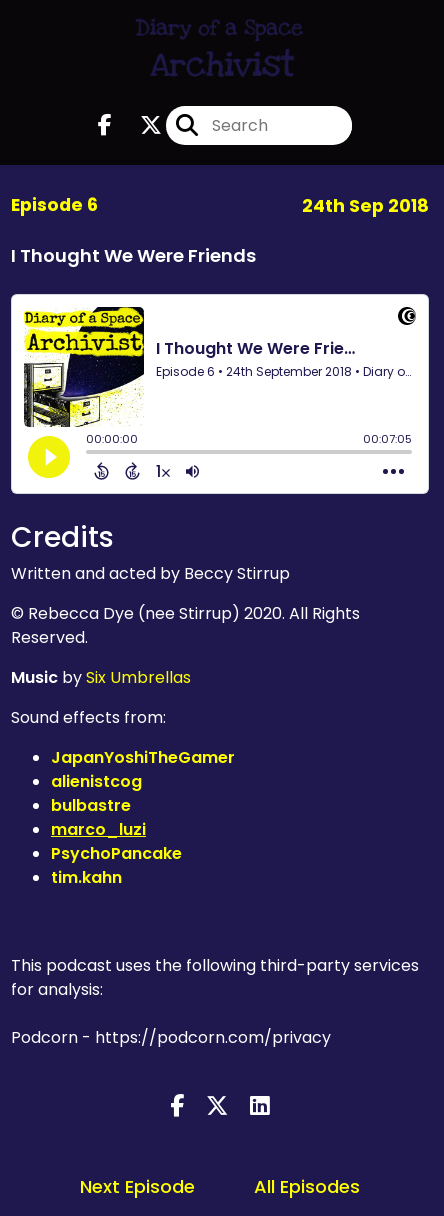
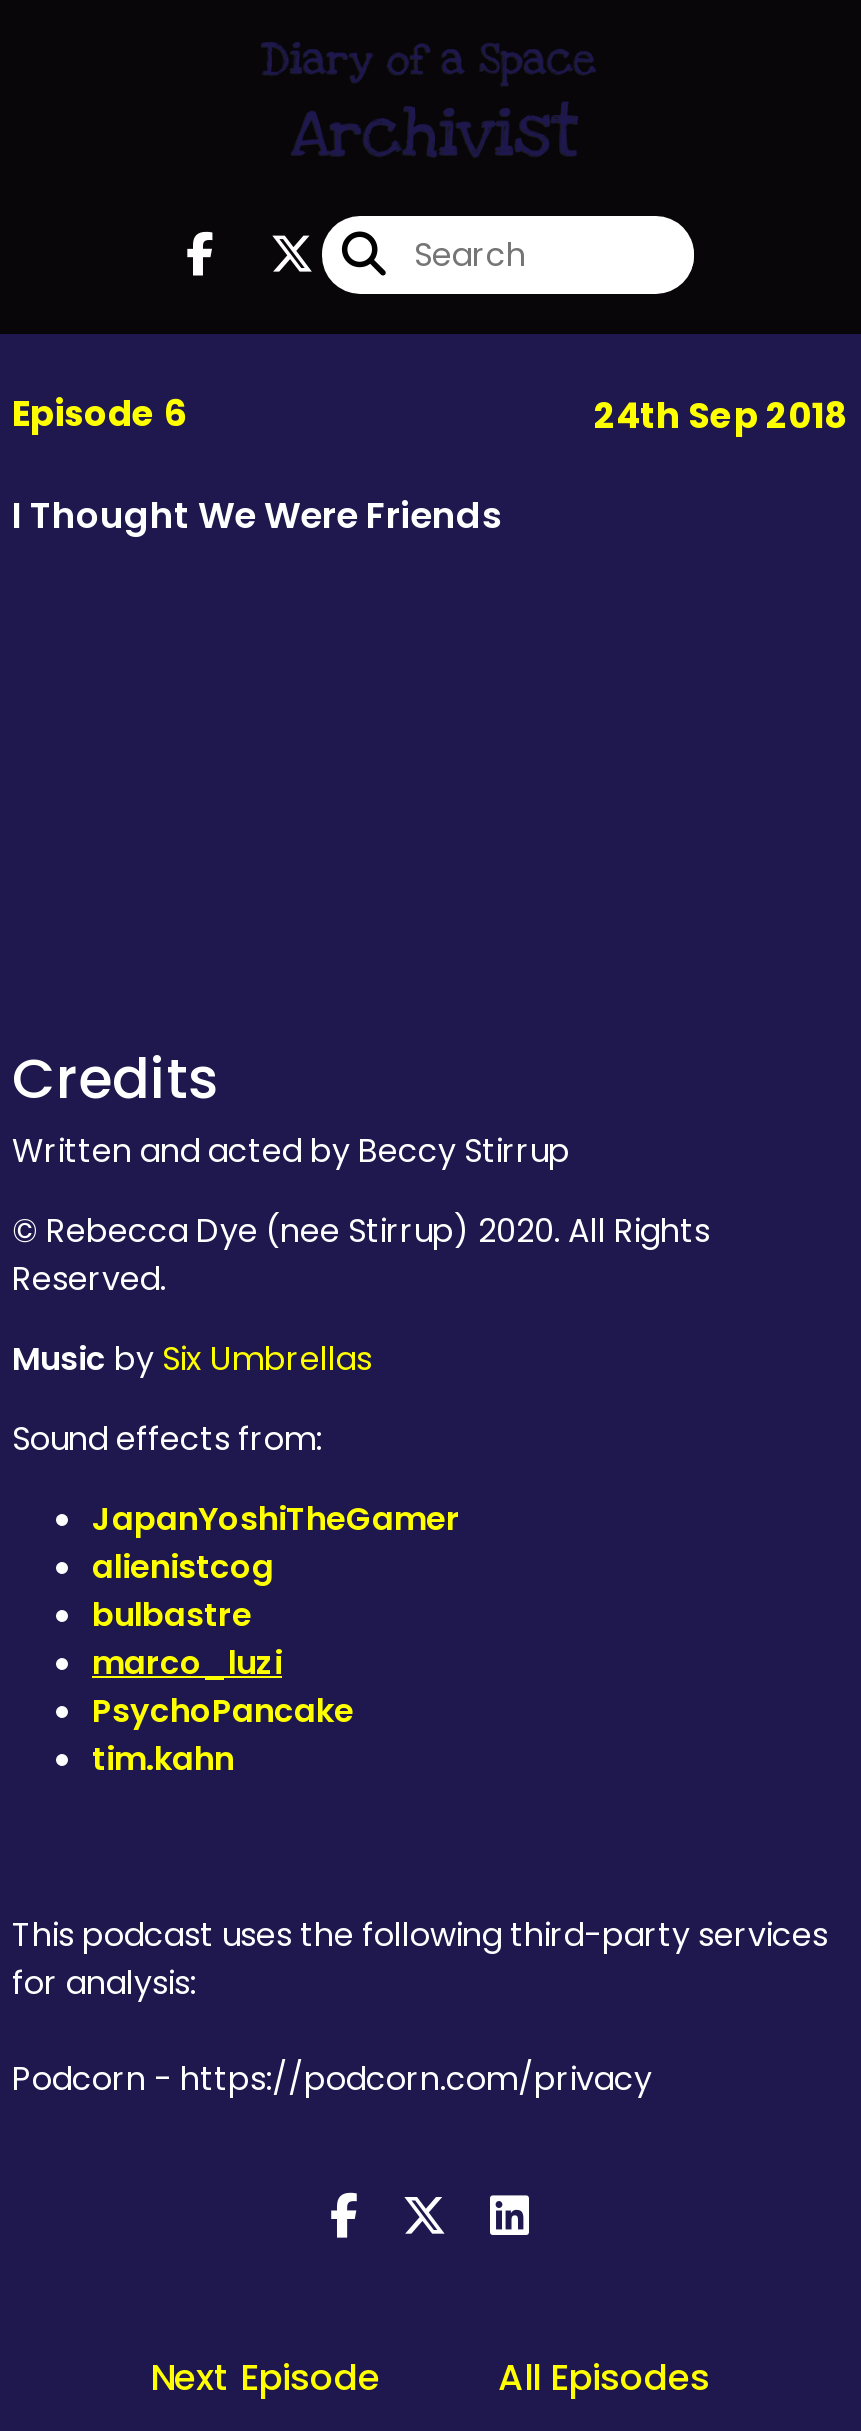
[10,293,430,495] [image] -> none

